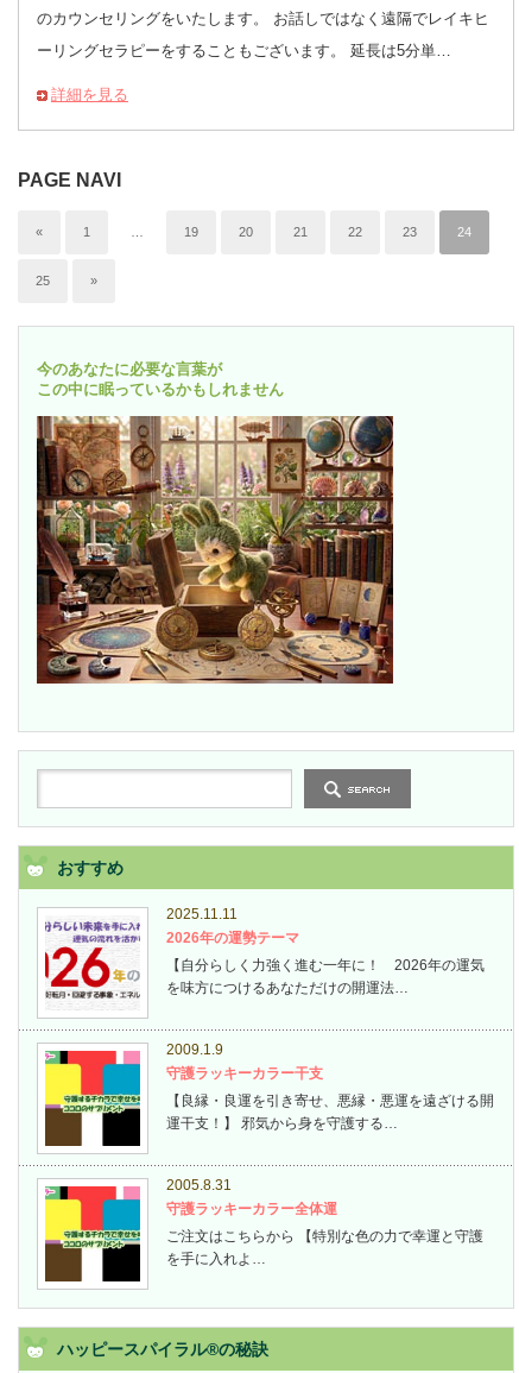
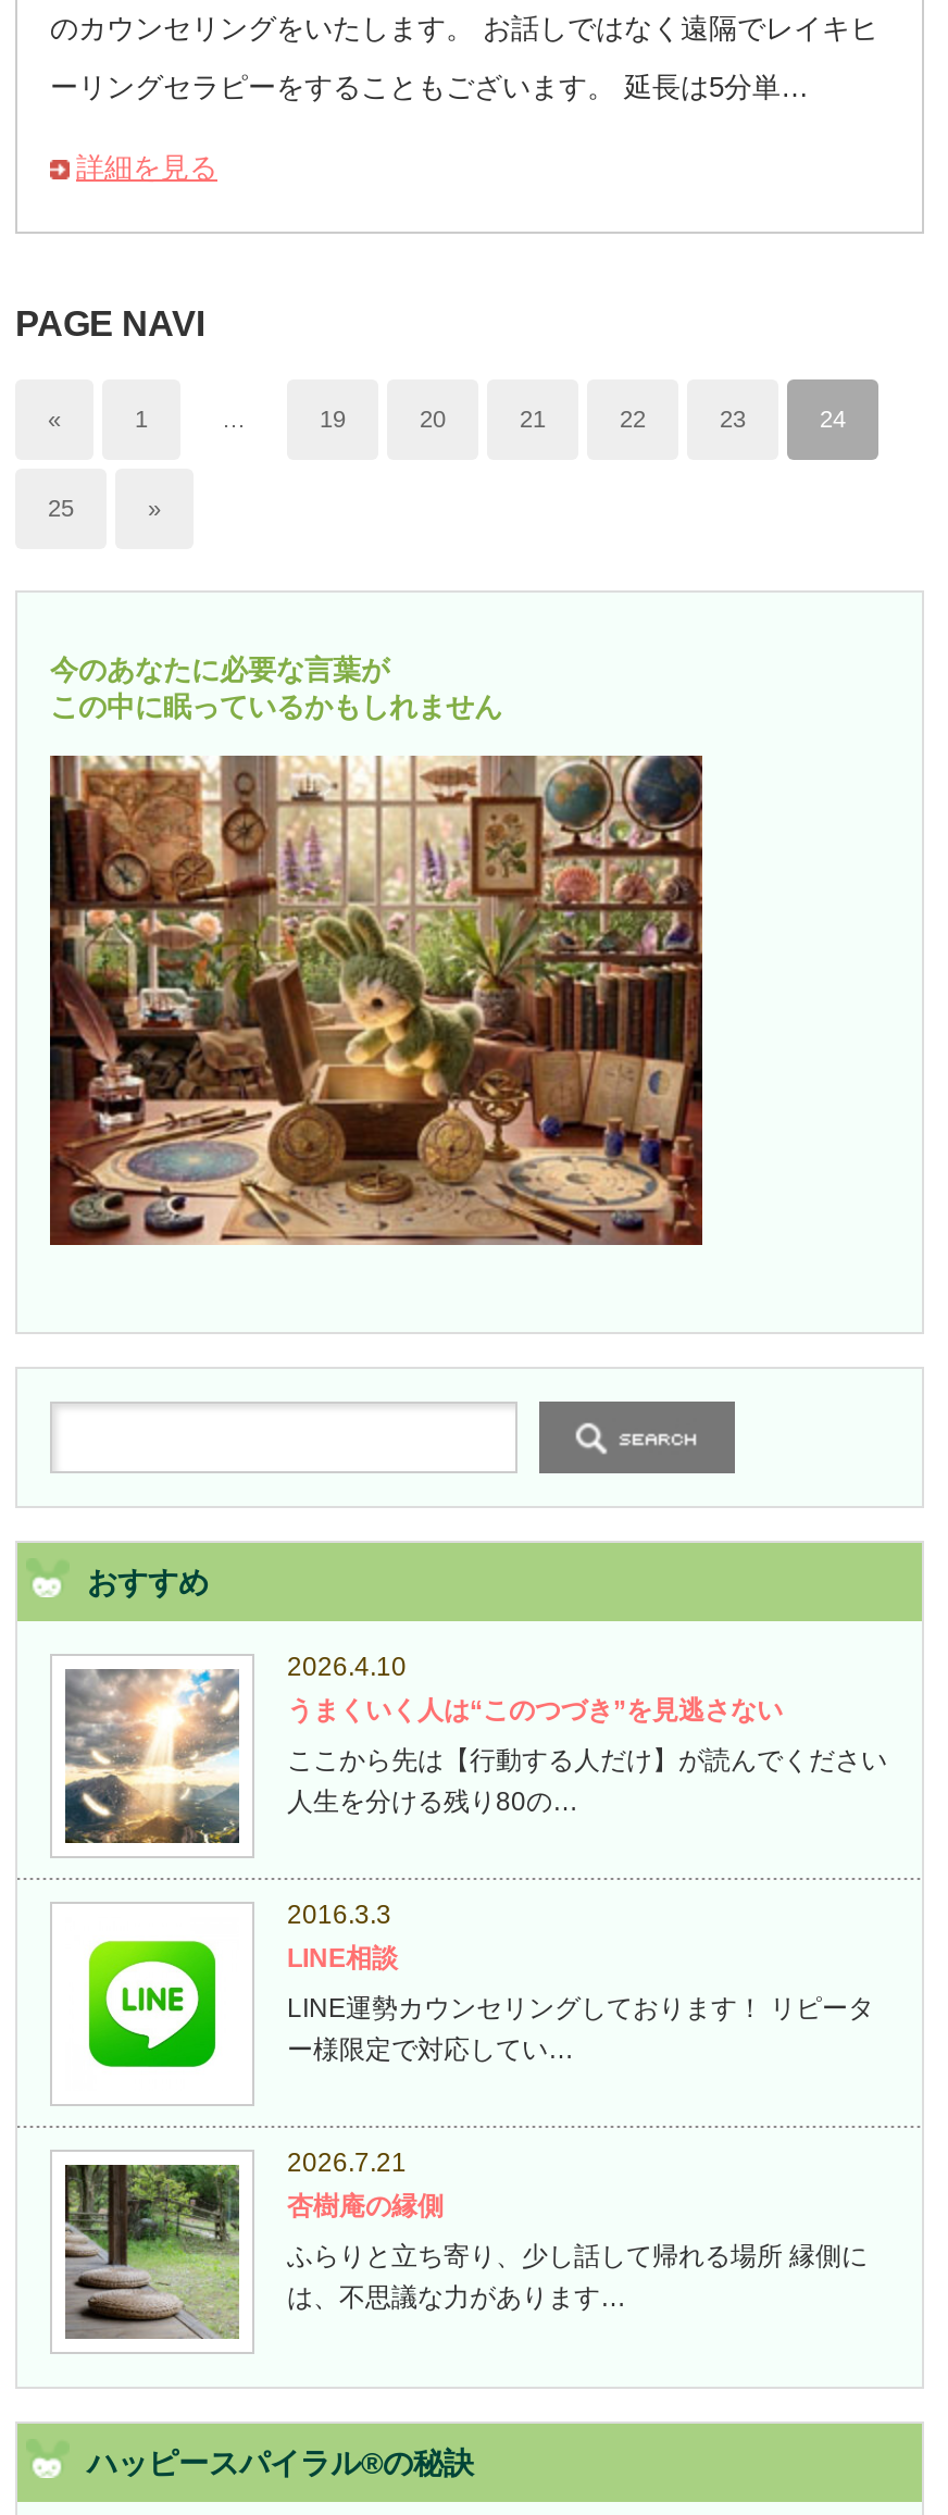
[44,906,299,1010] [image] | 2025.11.11 | 2026年の運勢テーマ -> [63,1652,783,1845] [image] | 2026.4.10 | うまくいく人は“このつづき”を見逃さない
[166,957,485,996] 【自分らしく力強く進む一年に！ 2026年の運気 | を味方につけるあなただけの開運法… -> [287,1746,887,1817] ここから先は【行動する人だけ】が読んでください | 人生を分ける残り80の…
[44,1042,323,1147] [image] | 2009.1.9 | 守護ラッキーカラー干支 -> [65,1900,398,2091] [image] | 2016.3.3 | LINE相談
[166,1093,494,1132] 【良縁・良運を引き寄せ、悪縁・悪運を遠ざける開 | 運干支！】 邪気から身を守護する… -> [287,1994,874,2065] LINE運勢カウンセリングしております！ リピータ | ー様限定で対応してい…
[44,1177,337,1283] [image] | 2005.8.31 | 守護ラッキーカラー全体運 -> [63,2148,444,2341] [image] | 2026.7.21 | 杏樹庵の縁側
[166,1228,483,1267] ご注文はこちらから 【特別な色の力で幸運と守護 | を手に入れよ… -> [287,2241,868,2313] ふらりと立ち寄り、少し話して帰れる場所 縁側に | は、不思議な力があります…

